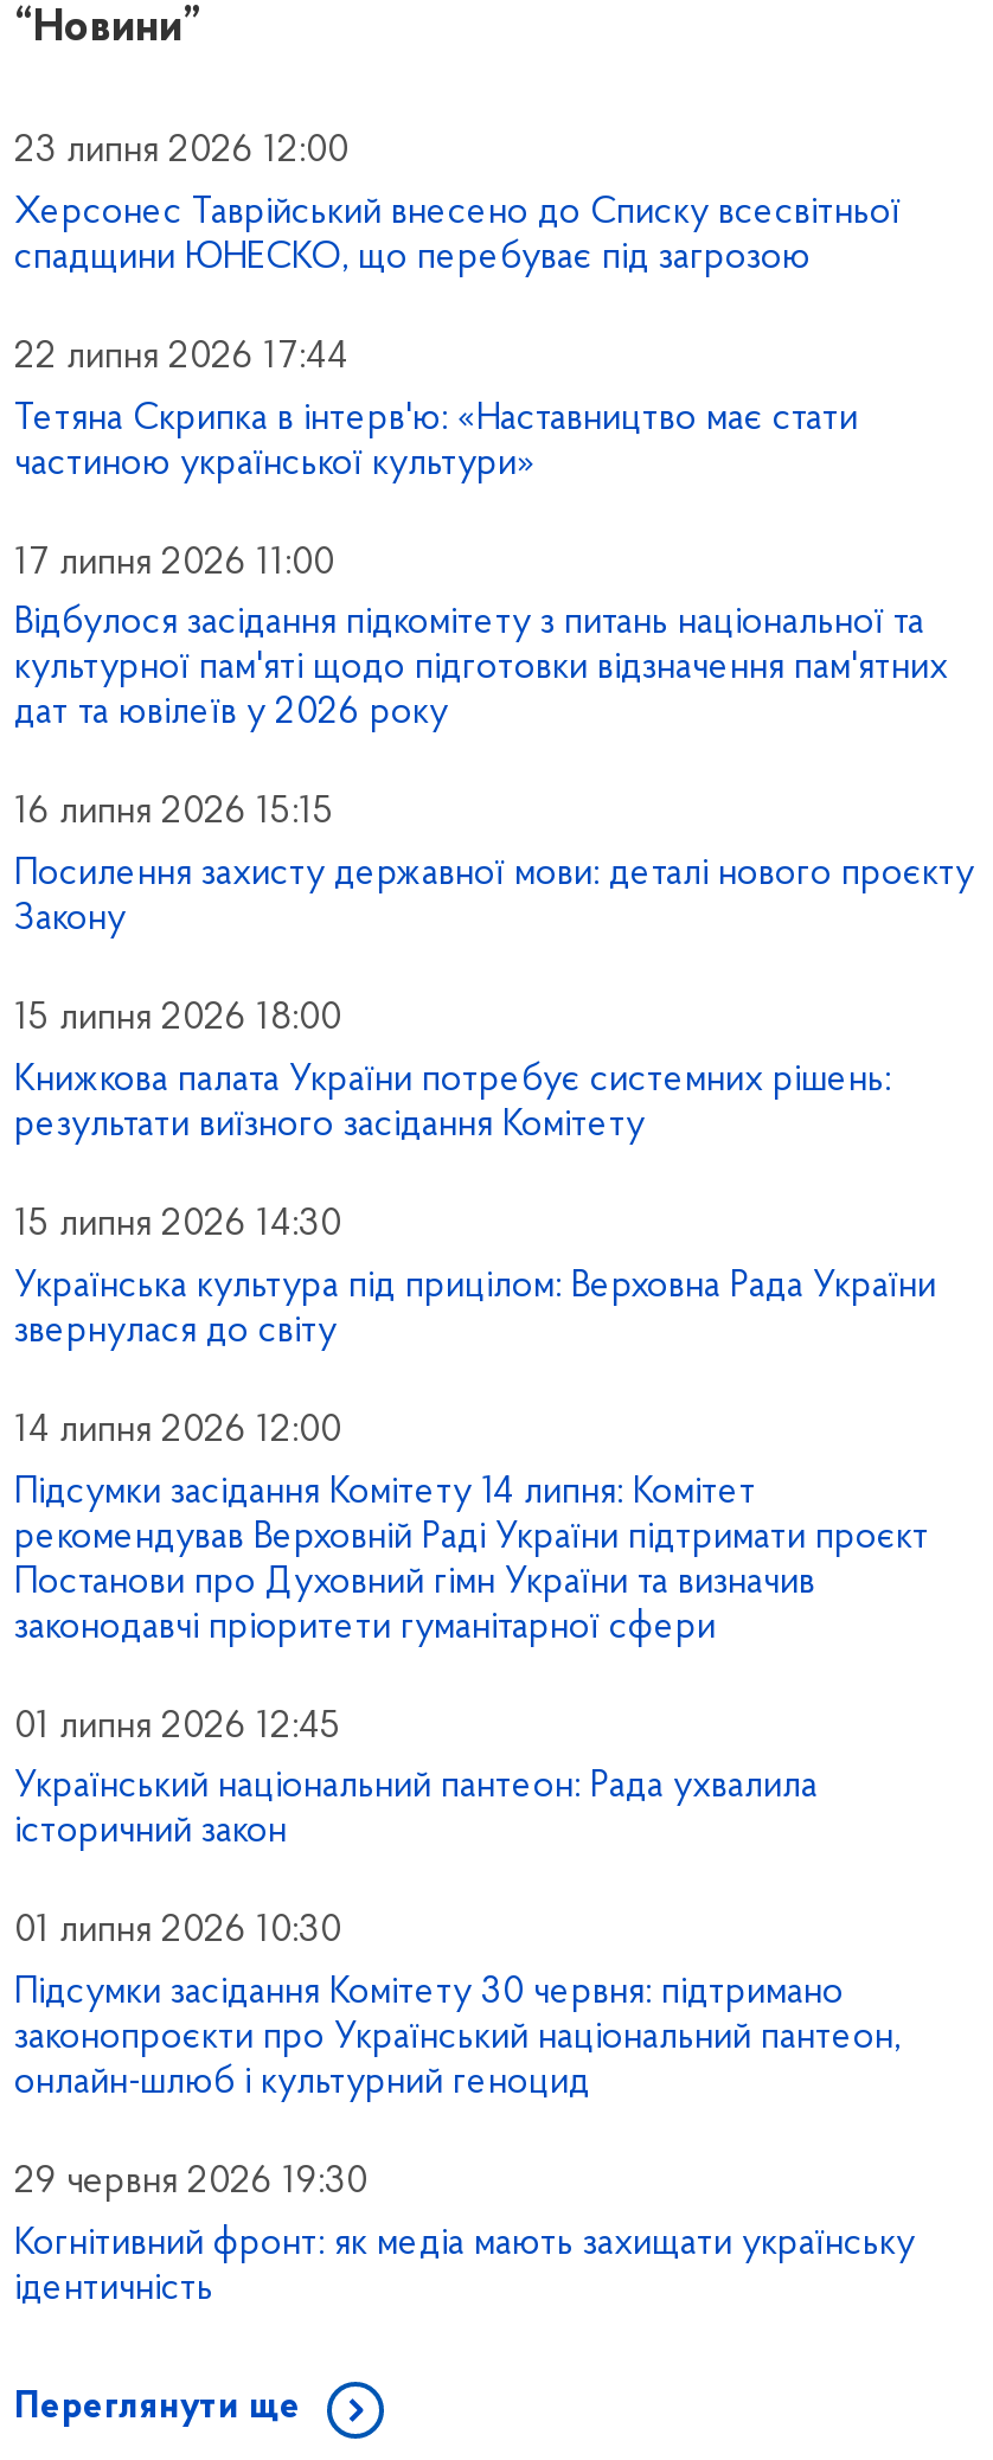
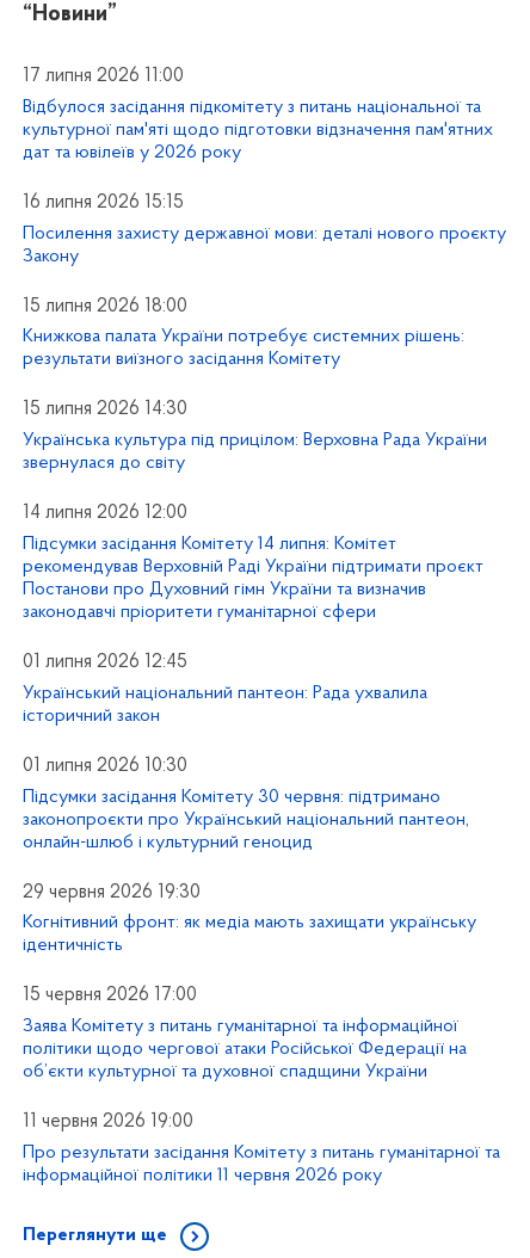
[14,133,901,482] 23 липня 2026 12:00 | Херсонес Таврійський внесено до Списку всесвітньої | спадщини ЮНЕСКО, що перебуває під загрозою | 22 липня 2026 17:44 | Тетяна Скрипка в інтерв'ю: «Наставництво має стати | частиною української культури» -> none
moved [14,544,974,2308] -> [23,67,506,955]: 17 липня 2026 11:00 | Відбулося засідання підкомітету з питань національної та | культурної пам'яті щодо підготовки відзначення пам'ятних | ... | Когнітивний фронт: як медіа мають захищати українську | ідентичність
none -> [23,986,500,1185] 15 червня 2026 17:00 | Заява Комітету з питань гуманітарної та інформаційної | політики щодо чергової атаки Російської Федерації на | об’єкти культурної та духовної спадщини України | 11 червня 2026 19:00 | Про результати засідання Комітету з питань гуманітарної та | інформаційної політики 11 червня 2026 року

